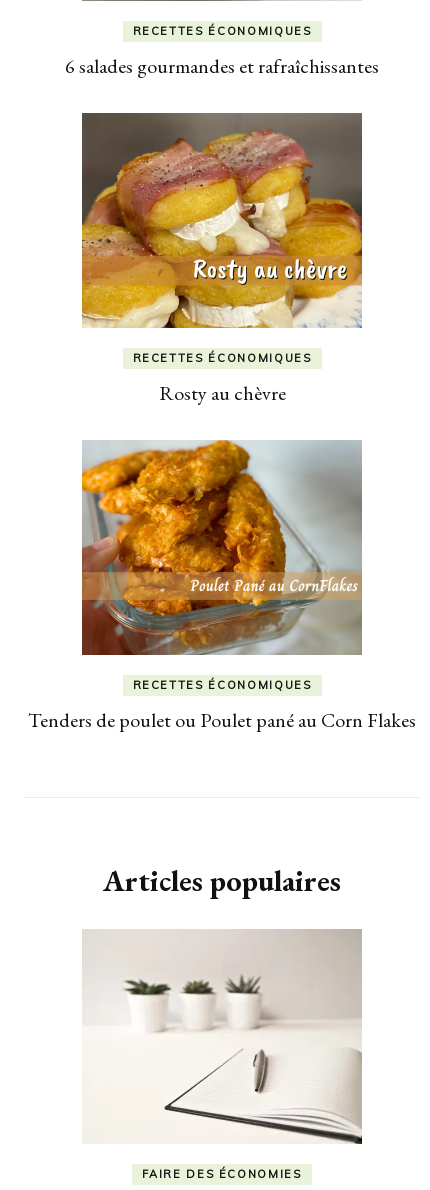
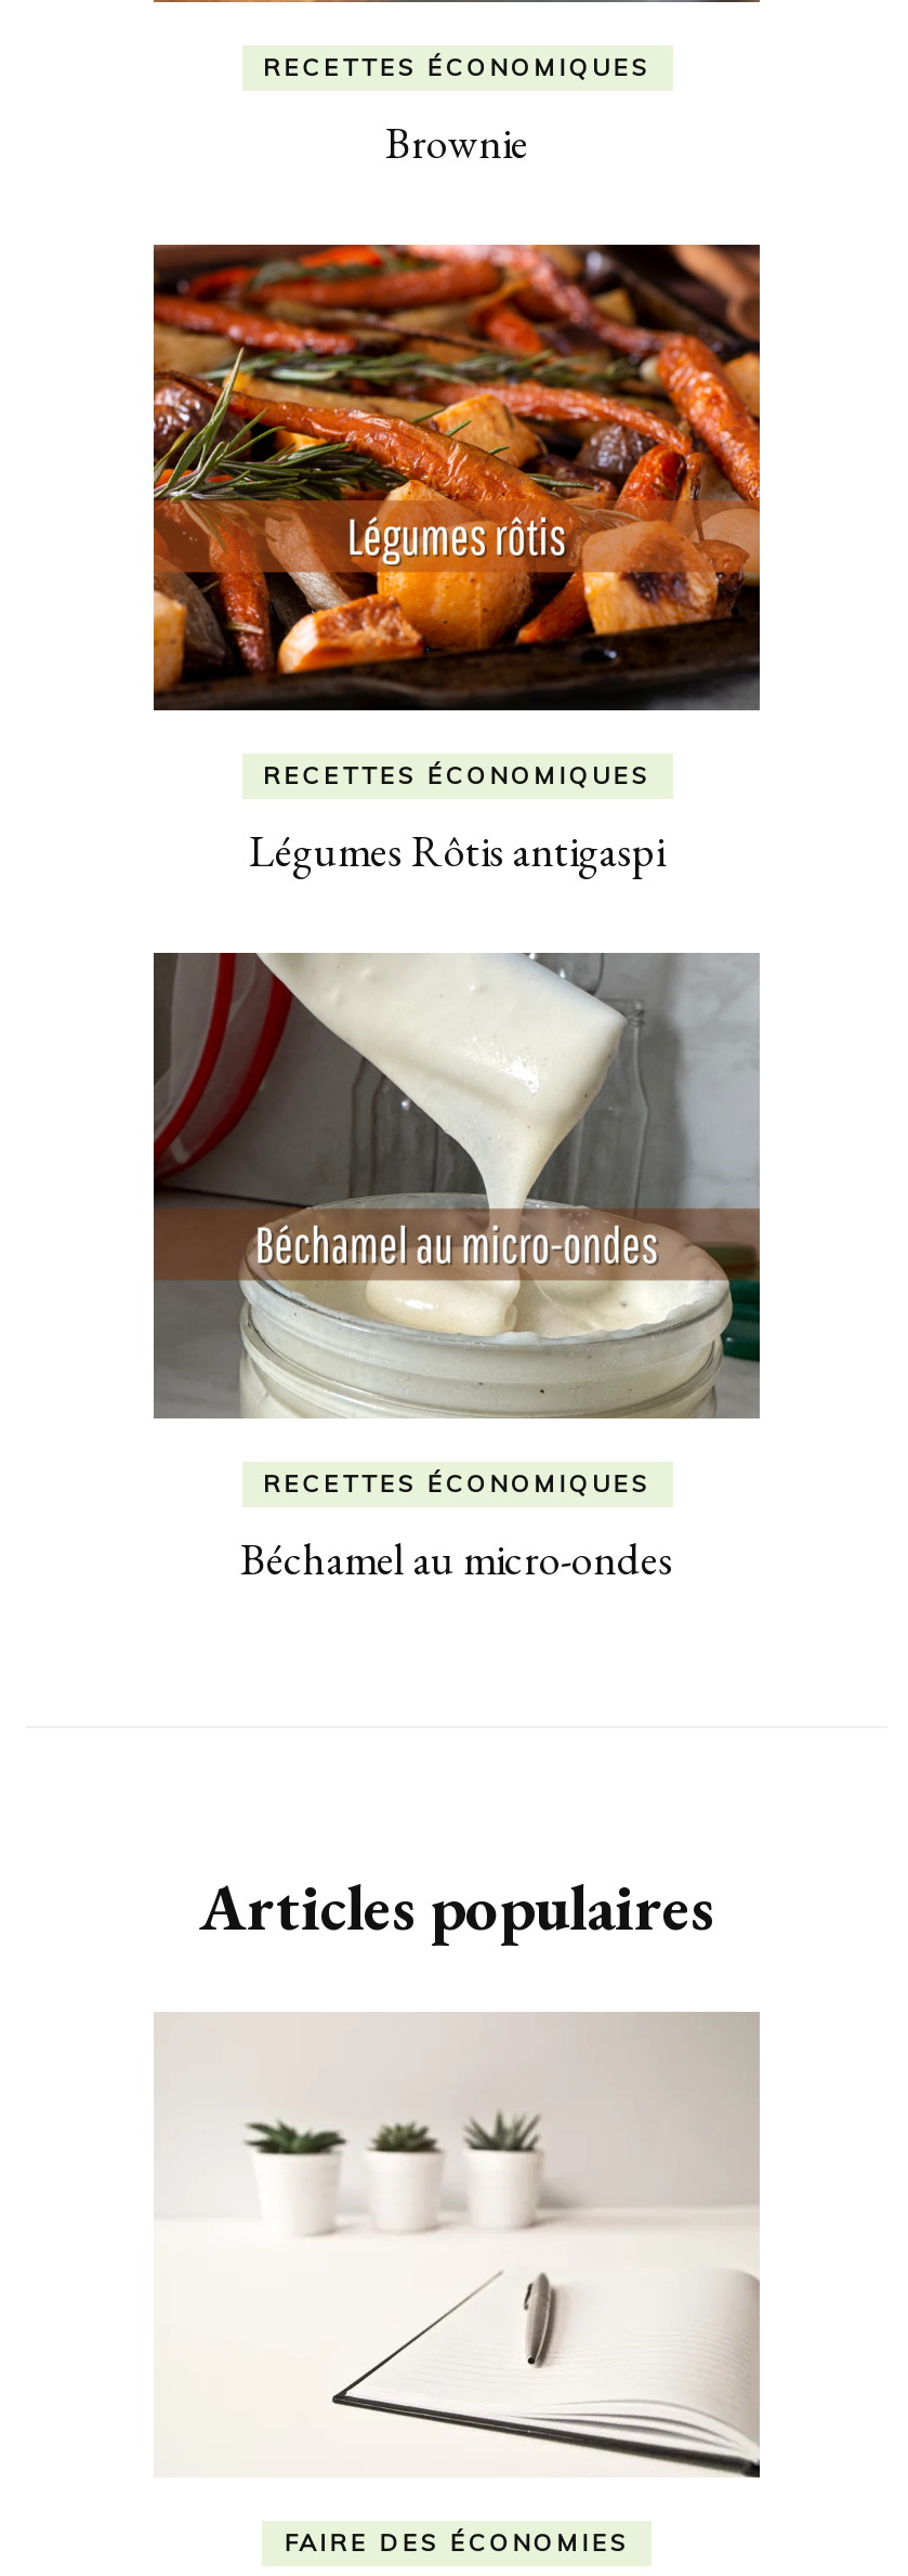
[65,53,379,79] 6 salades gourmandes et rafraîchissantes -> [385,115,528,171] Brownie
[81,112,363,329] [image] -> [152,243,762,712] [image]
[158,380,285,406] Rosty au chèvre -> [249,823,664,879] Légumes Rôtis antigaspi
[81,440,363,656] [image] -> [152,951,762,1418] [image]
[28,707,416,733] Tenders de poulet ou Poulet pané au Corn Flakes -> [240,1531,673,1588] Béchamel au micro-ondes

